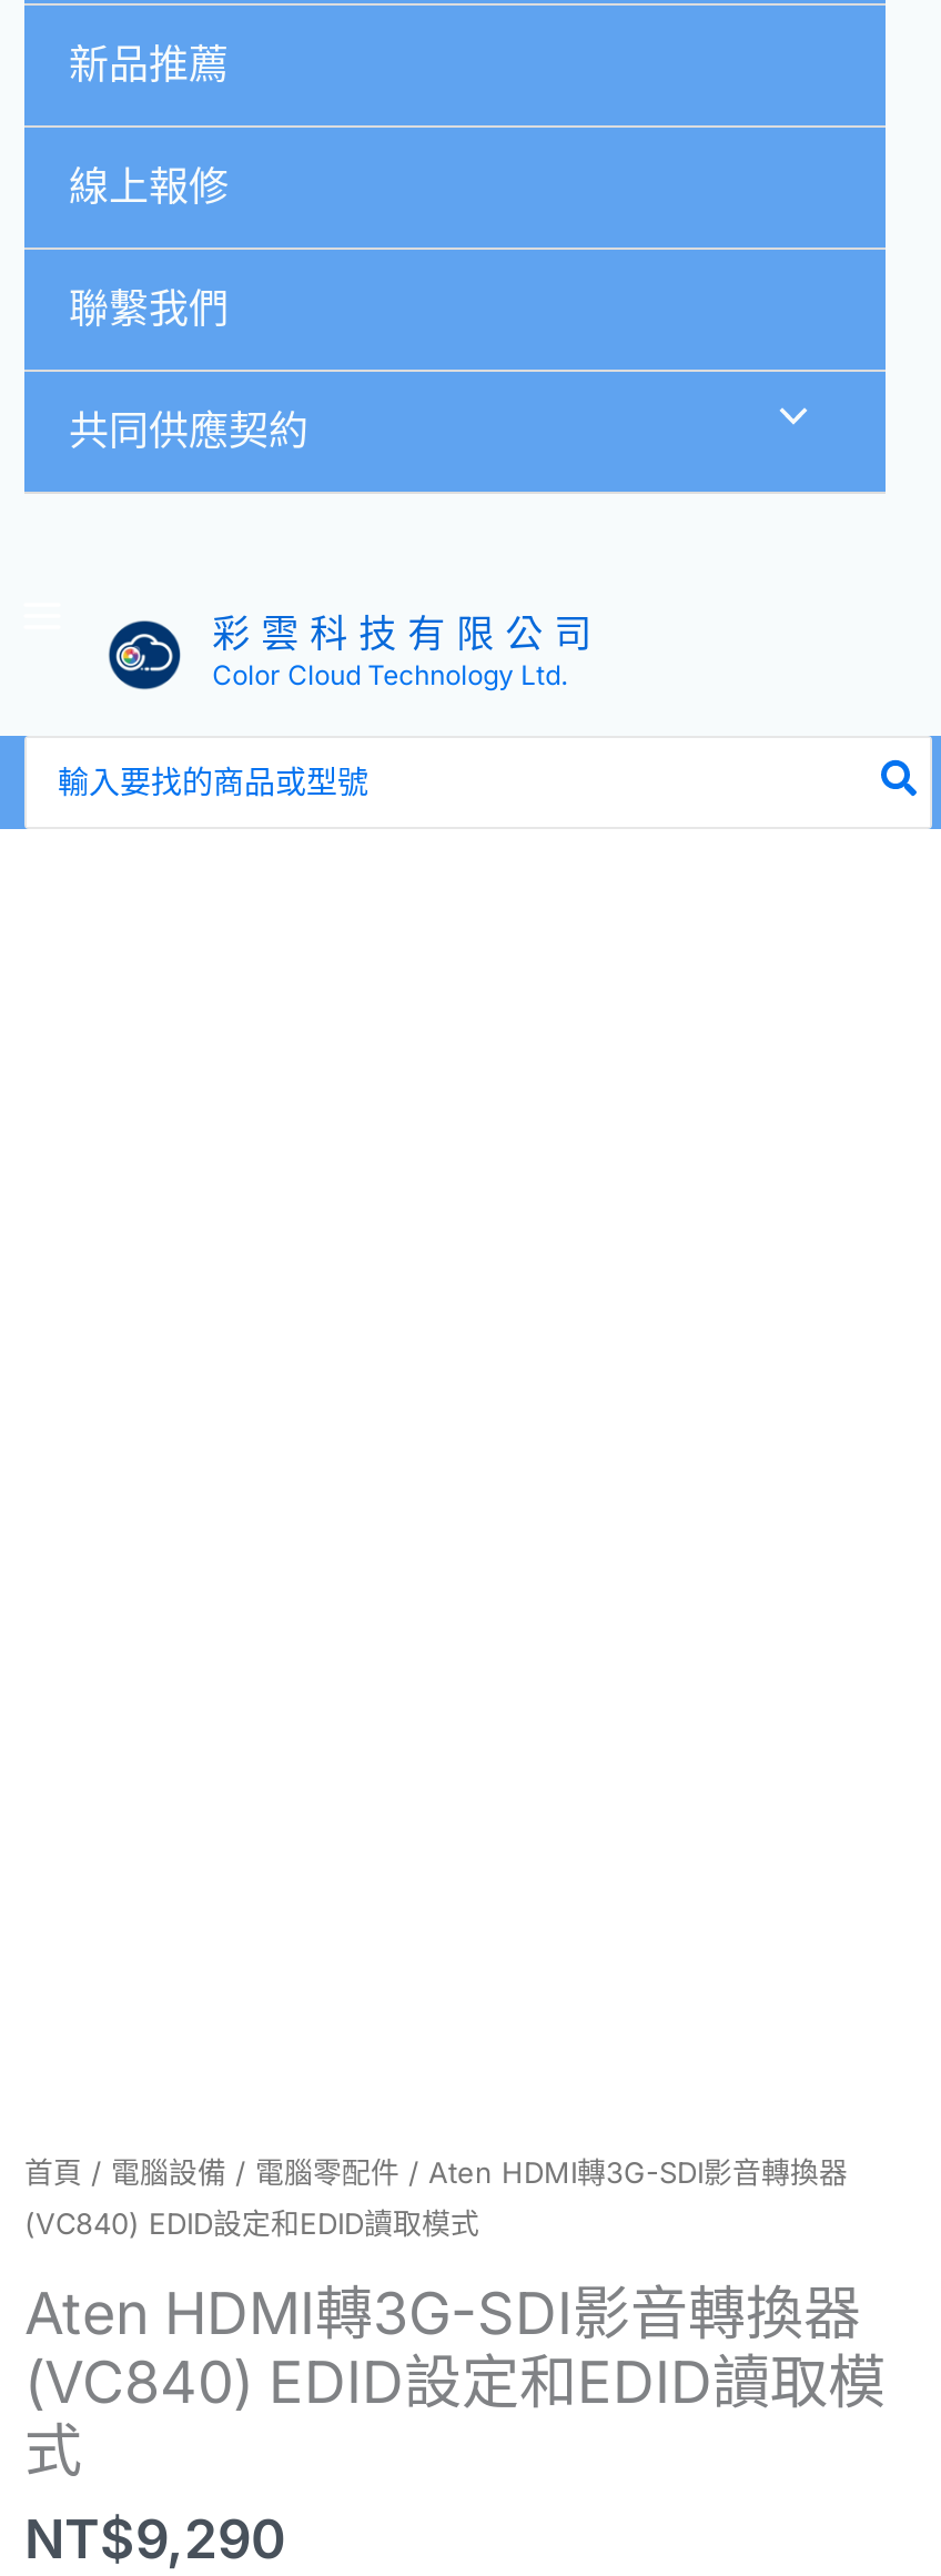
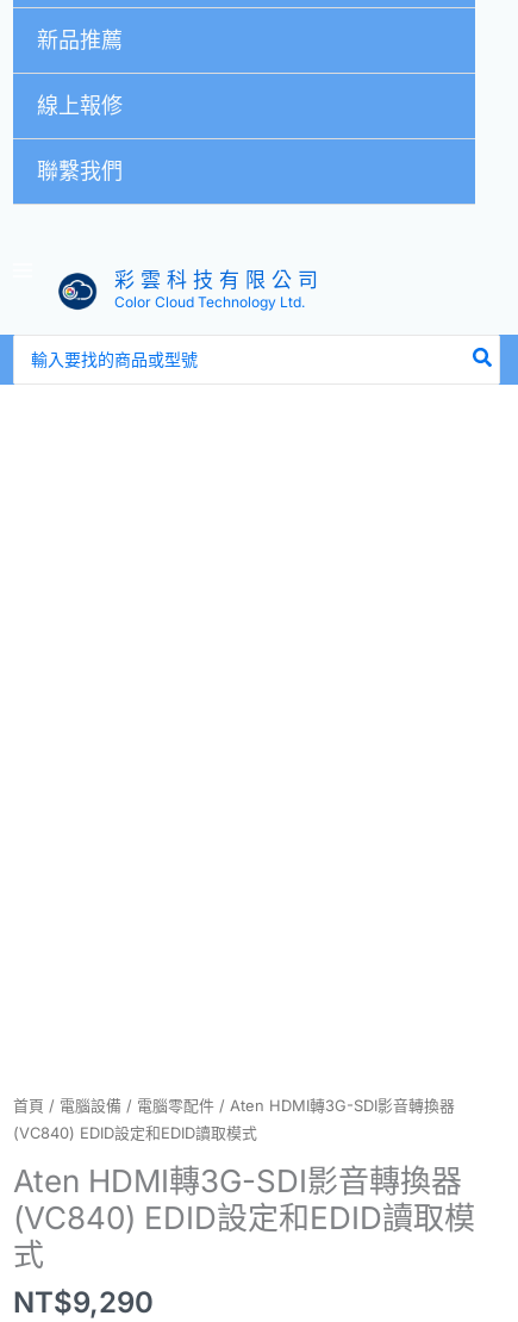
[69,407,308,456] 共同供應契約 -> none

